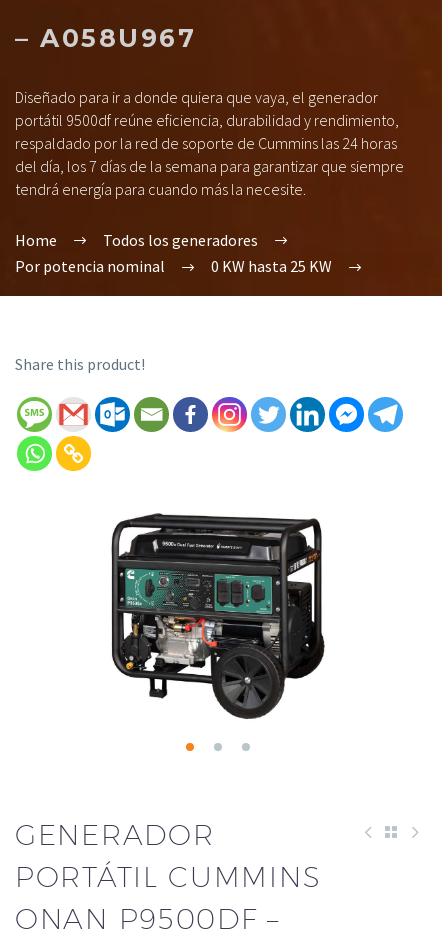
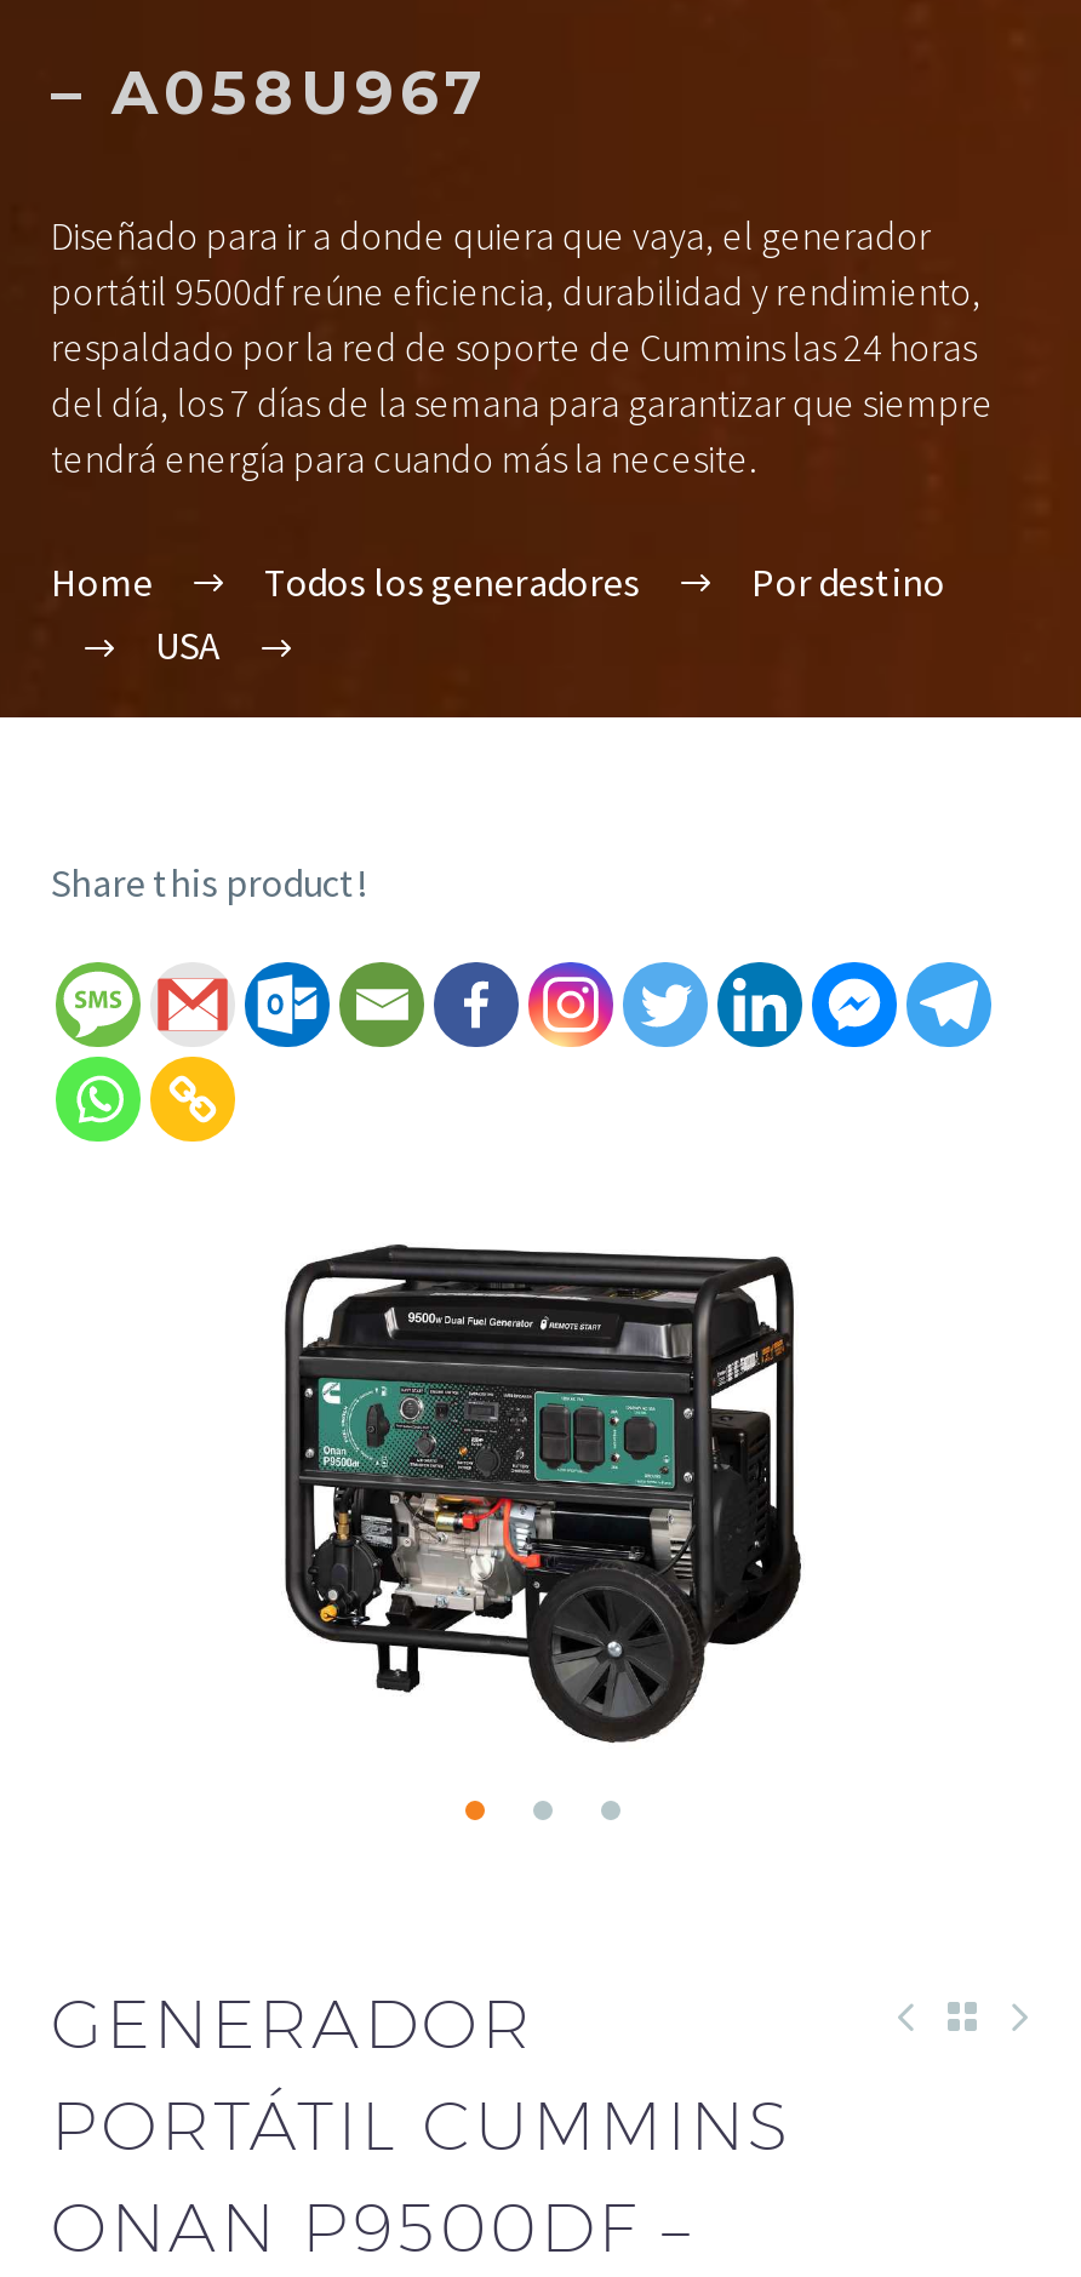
[15,256,332,276] Por potencia nominal | 0 KW hasta 25 KW -> [155,557,945,670] Por destino | USA

